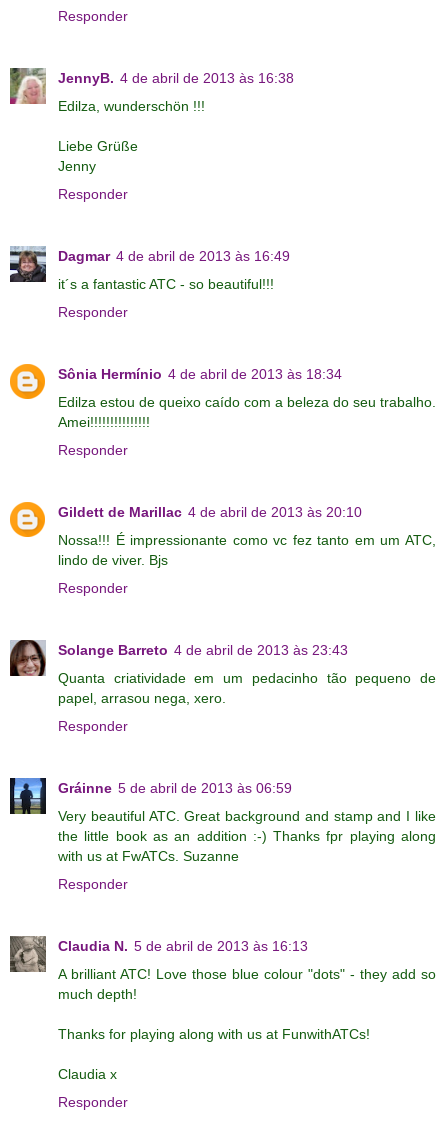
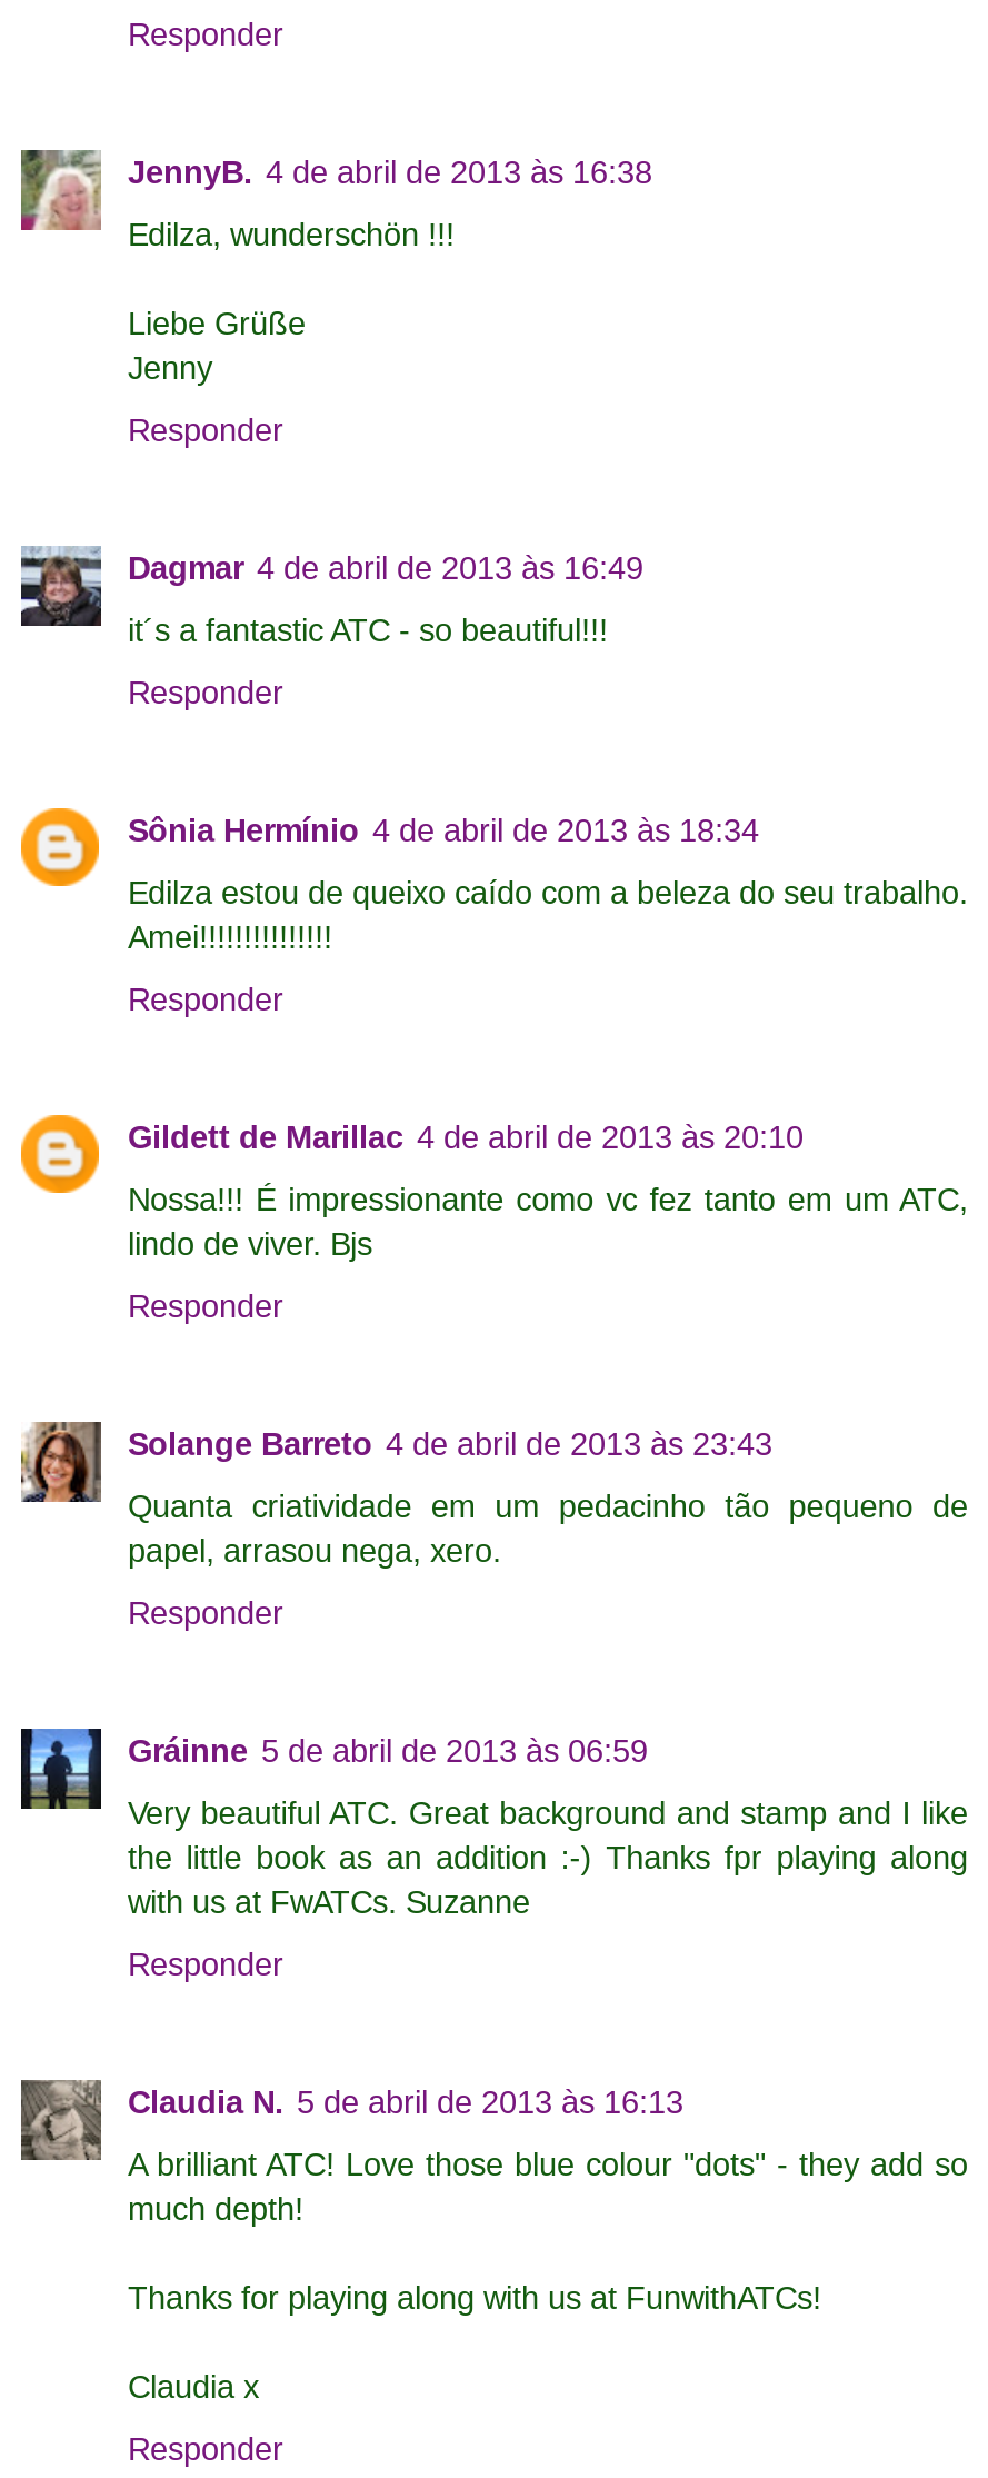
[9,639,47,677] [image] -> [19,1420,103,1504] [image]

